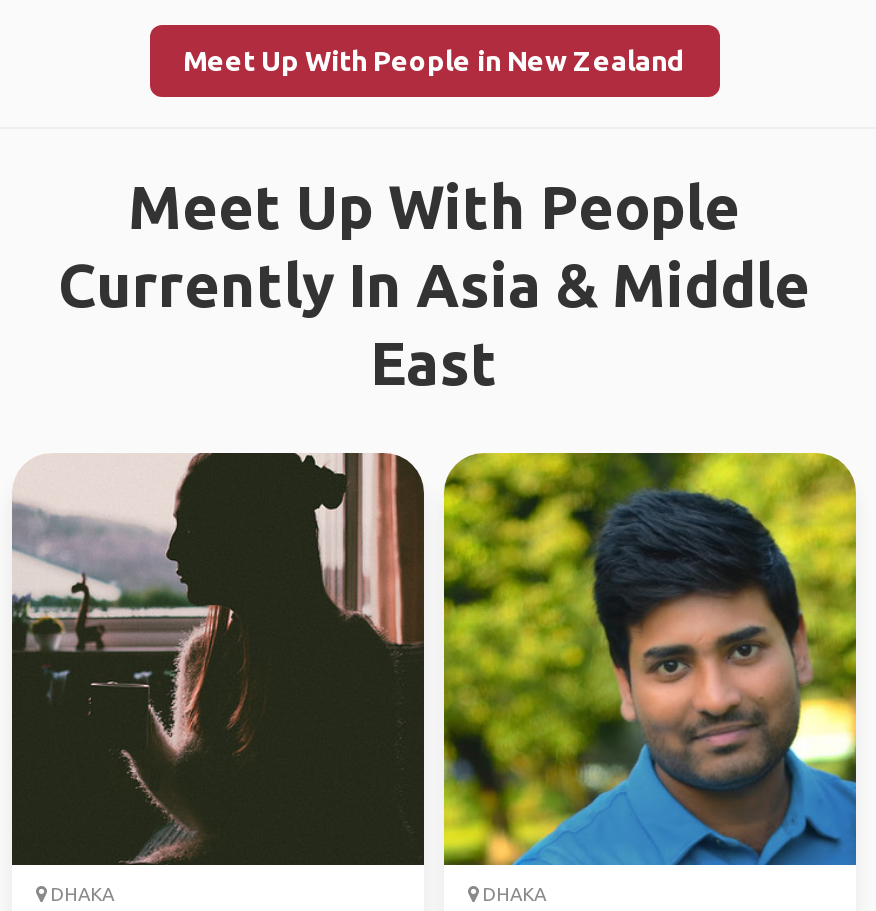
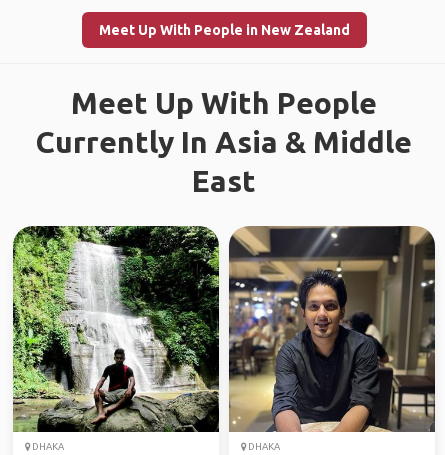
[10,451,426,867] [image] -> [12,225,220,433] [image]
[442,451,858,867] [image] -> [228,225,436,433] [image]

